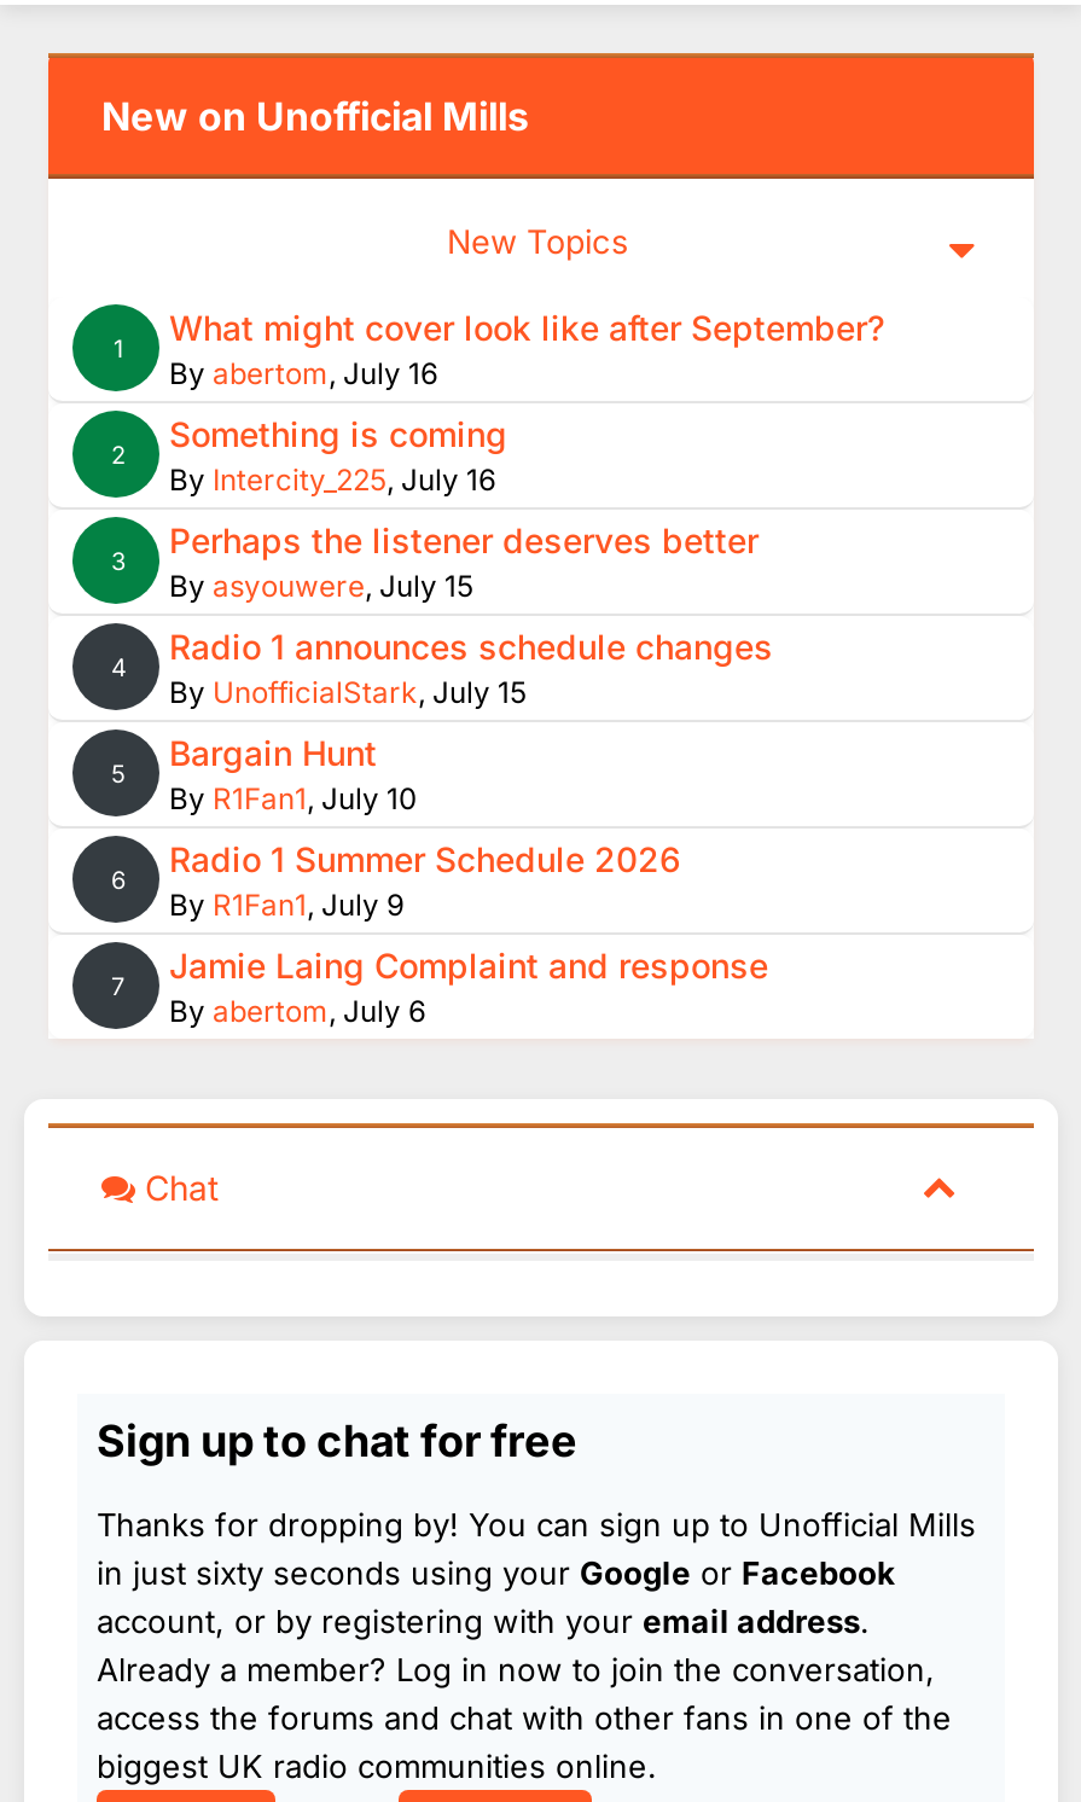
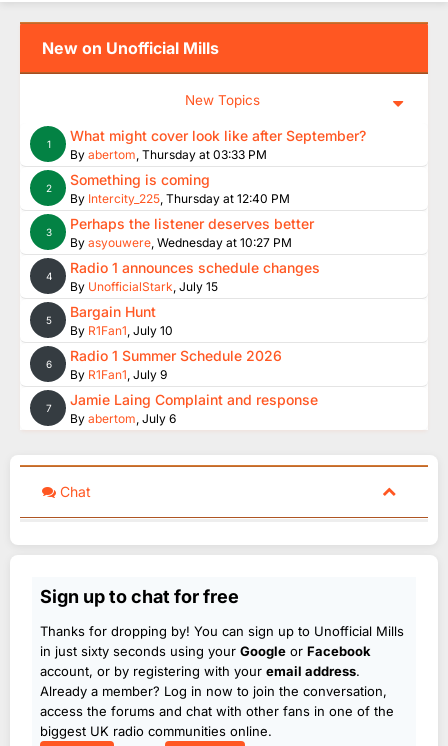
[169,355,437,391] By abertom, July 16 -> [70,147,267,162] By abertom, Thursday at 03:33 PM
[169,461,495,498] By Intercity_225, July 16 -> [70,191,290,206] By Intercity_225, Thursday at 12:40 PM
[169,568,473,604] By asyouwere, July 15 -> [70,235,292,250] By asyouwere, Wednesday at 10:27 PM

